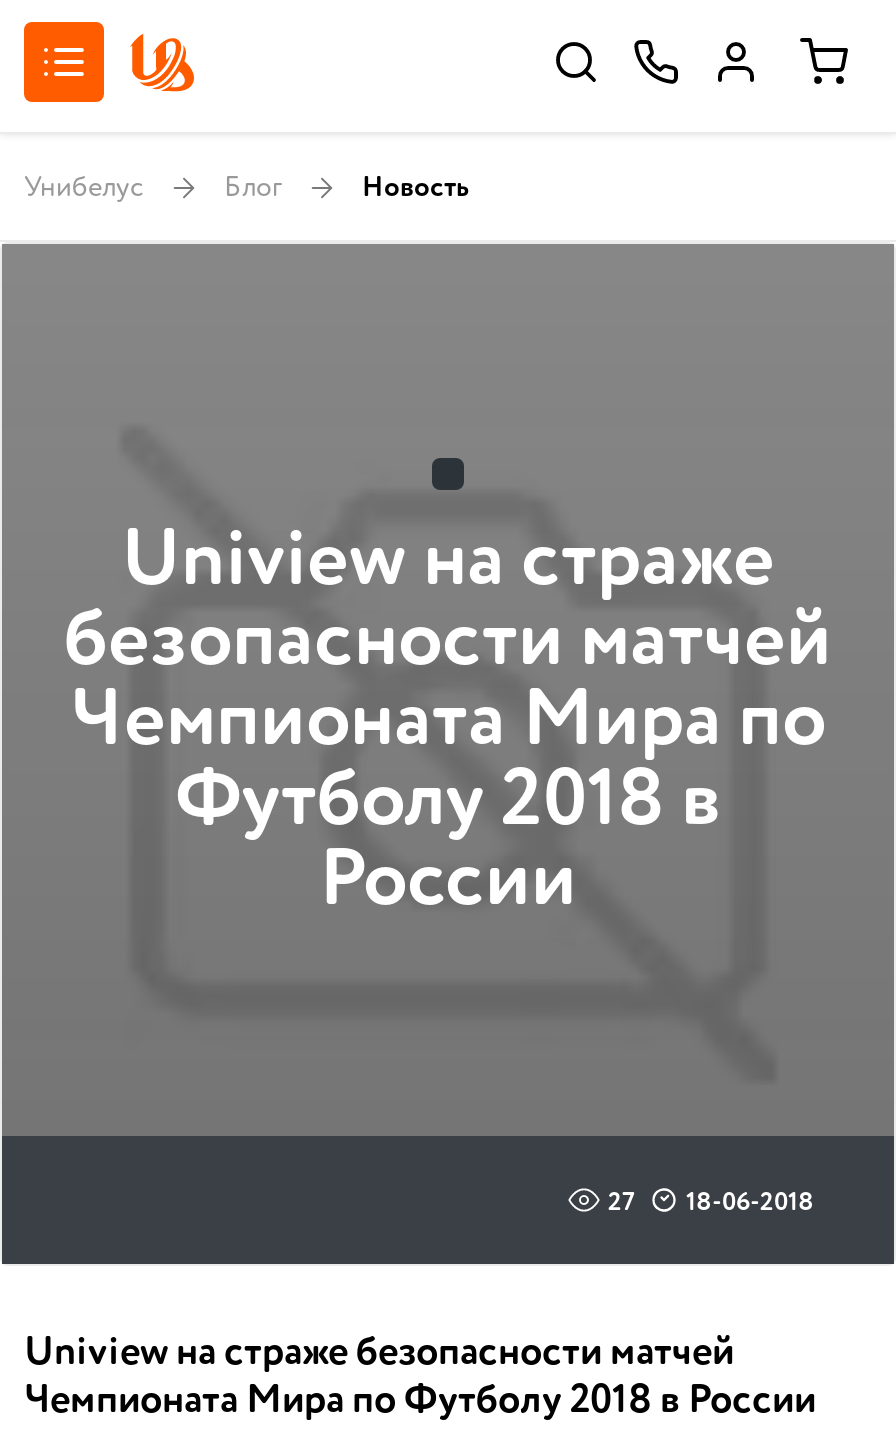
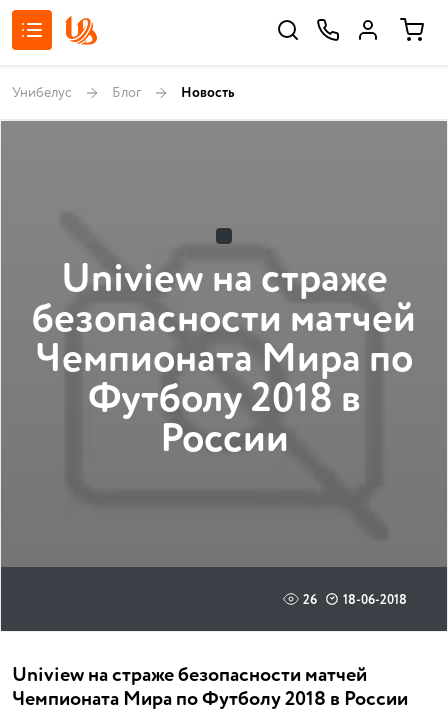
[608,1184,814,1222] 27 18-06-2018 -> [303,591,407,610] 26 18-06-2018

